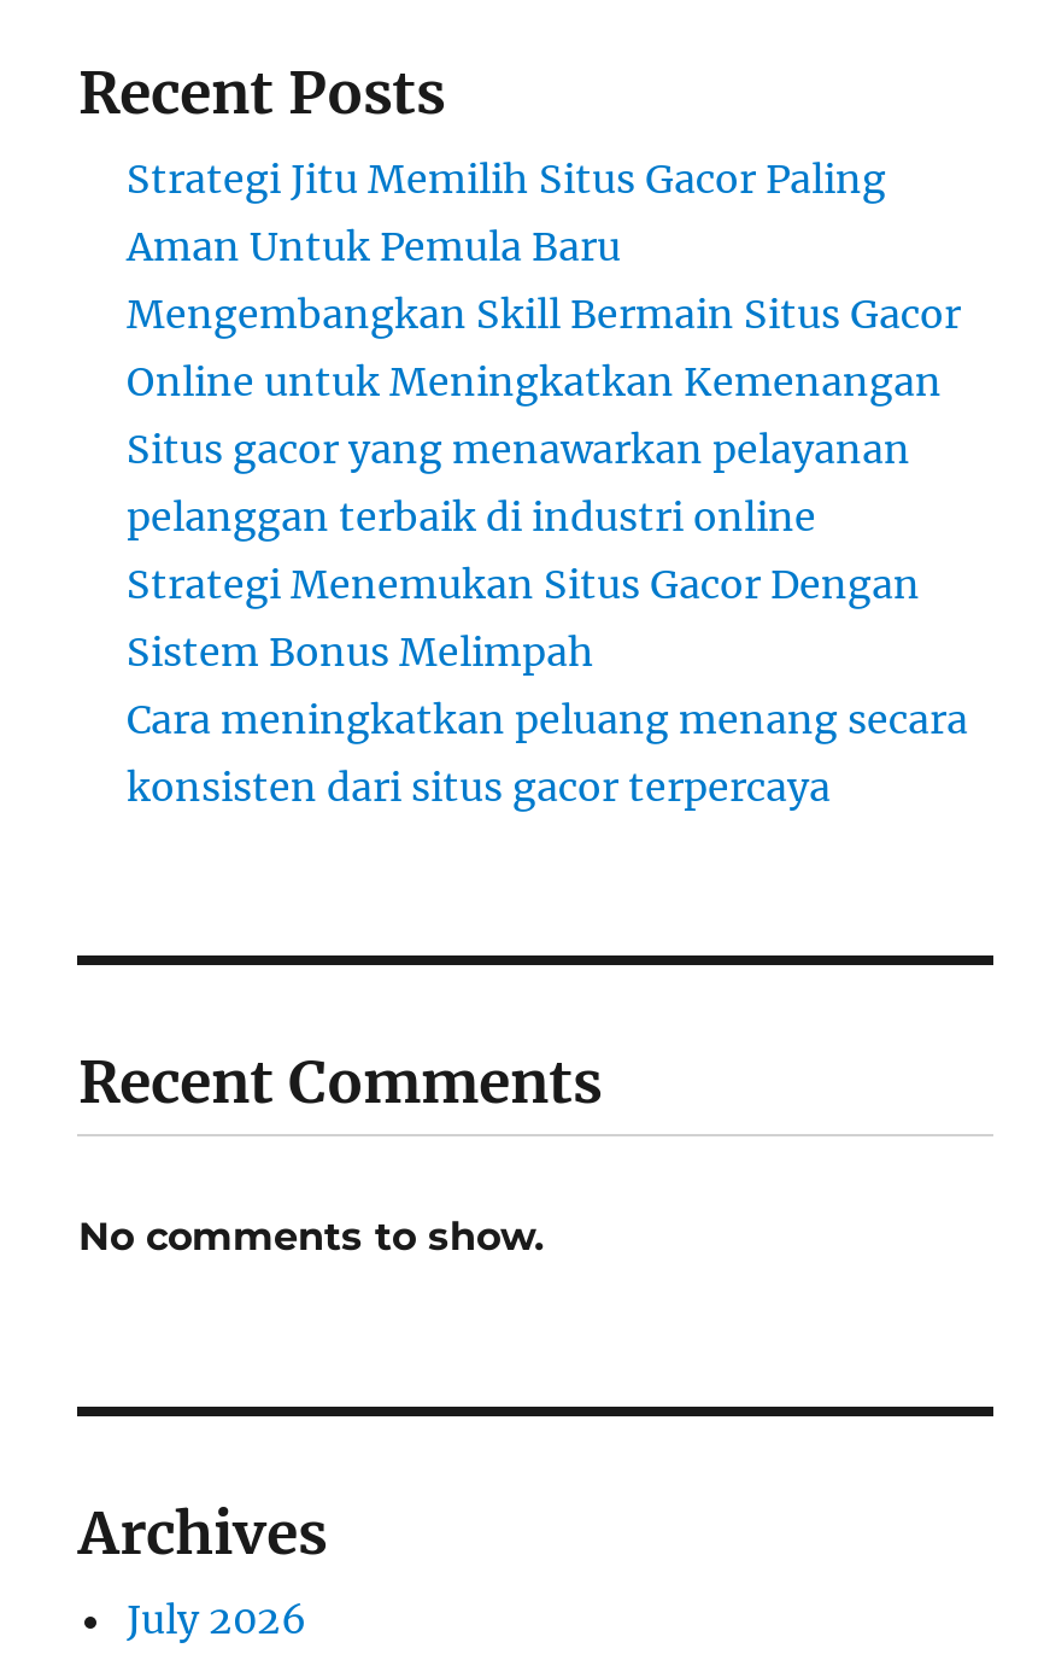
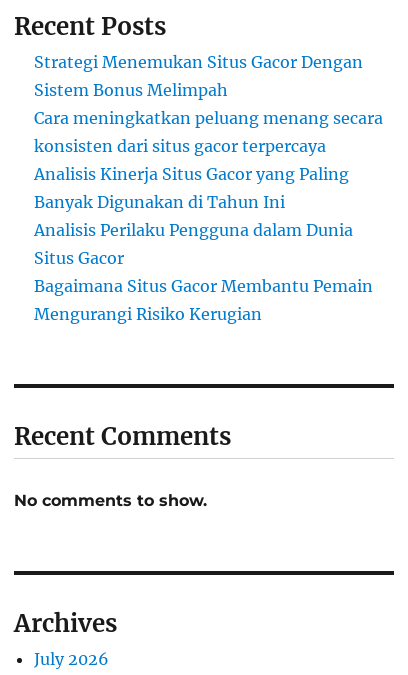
[127,155,961,541] Strategi Jitu Memilih Situs Gacor Paling | Aman Untuk Pemula Baru | Mengembangkan Skill Bermain Situs Gacor | Online untuk Meningkatkan Kemenangan | Situs gacor yang menawarkan pelayanan | pelanggan terbaik di industri online -> none
moved [127,560,968,811] -> [34,52,383,156]: Strategi Menemukan Situs Gacor Dengan | Sistem Bonus Melimpah | Cara meningkatkan peluang menang secara | konsisten dari situs gacor terpercaya
none -> [34,164,373,324] Analisis Kinerja Situs Gacor yang Paling | Banyak Digunakan di Tahun Ini | Analisis Perilaku Pengguna dalam Dunia | Situs Gacor | Bagaimana Situs Gacor Membantu Pemain | Mengurangi Risiko Kerugian

